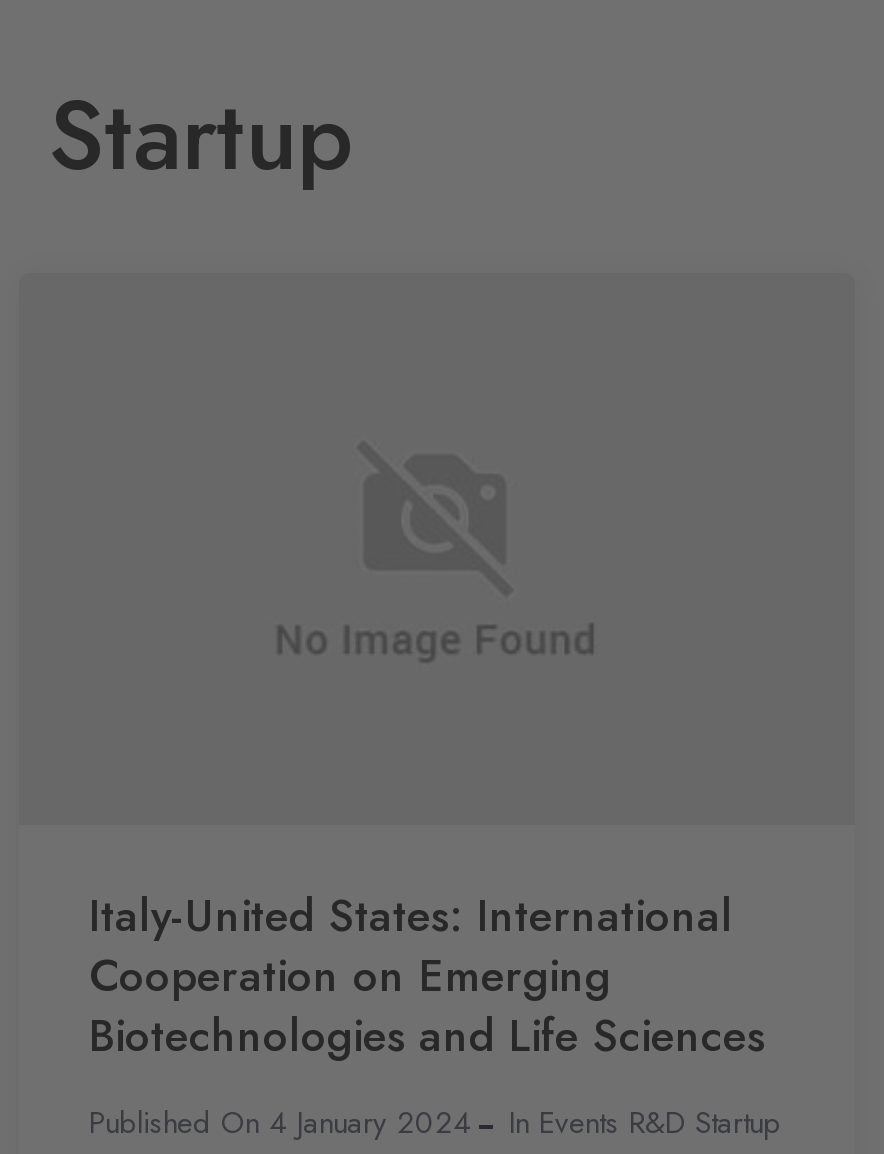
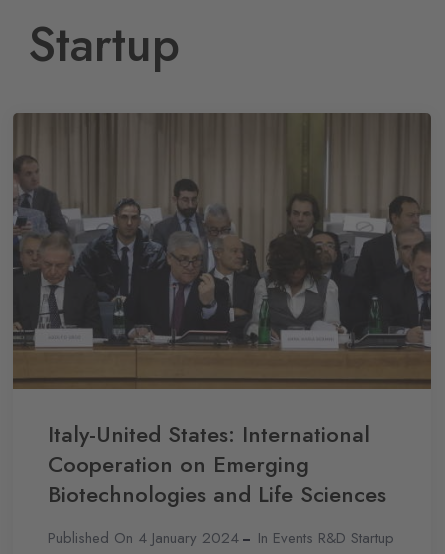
none -> [12,112,432,390] [image]

